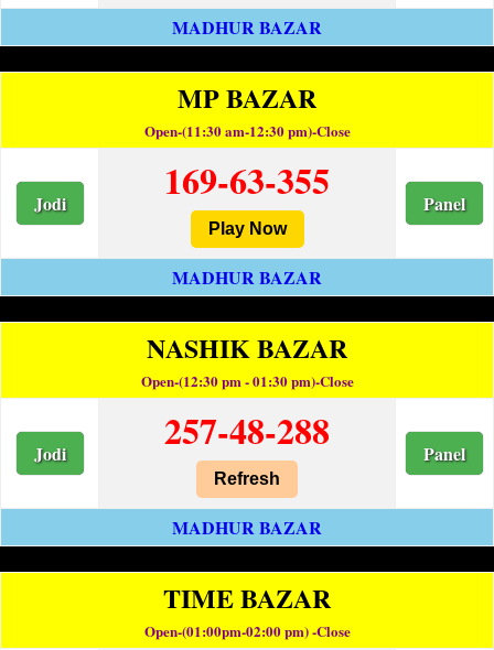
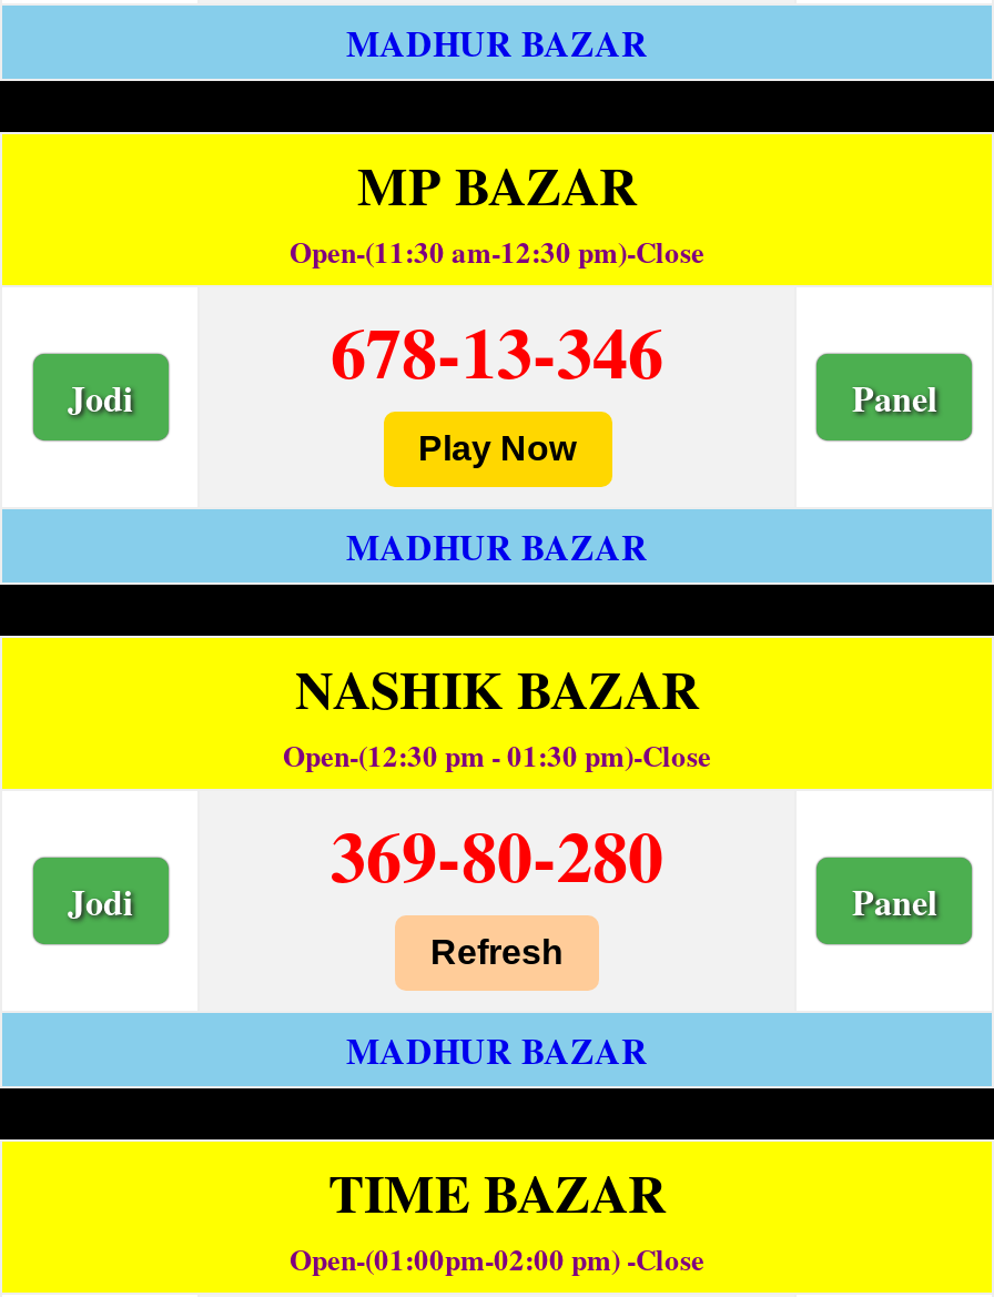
[164,154,330,206] 169-63-355 -> [331,298,663,402] 678-13-346
[164,404,330,456] 257-48-288 -> [331,802,663,906] 369-80-280

